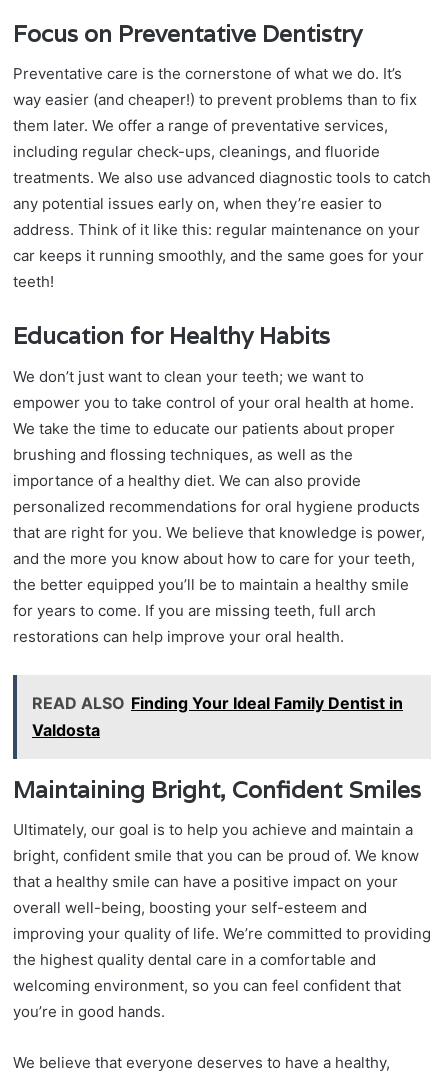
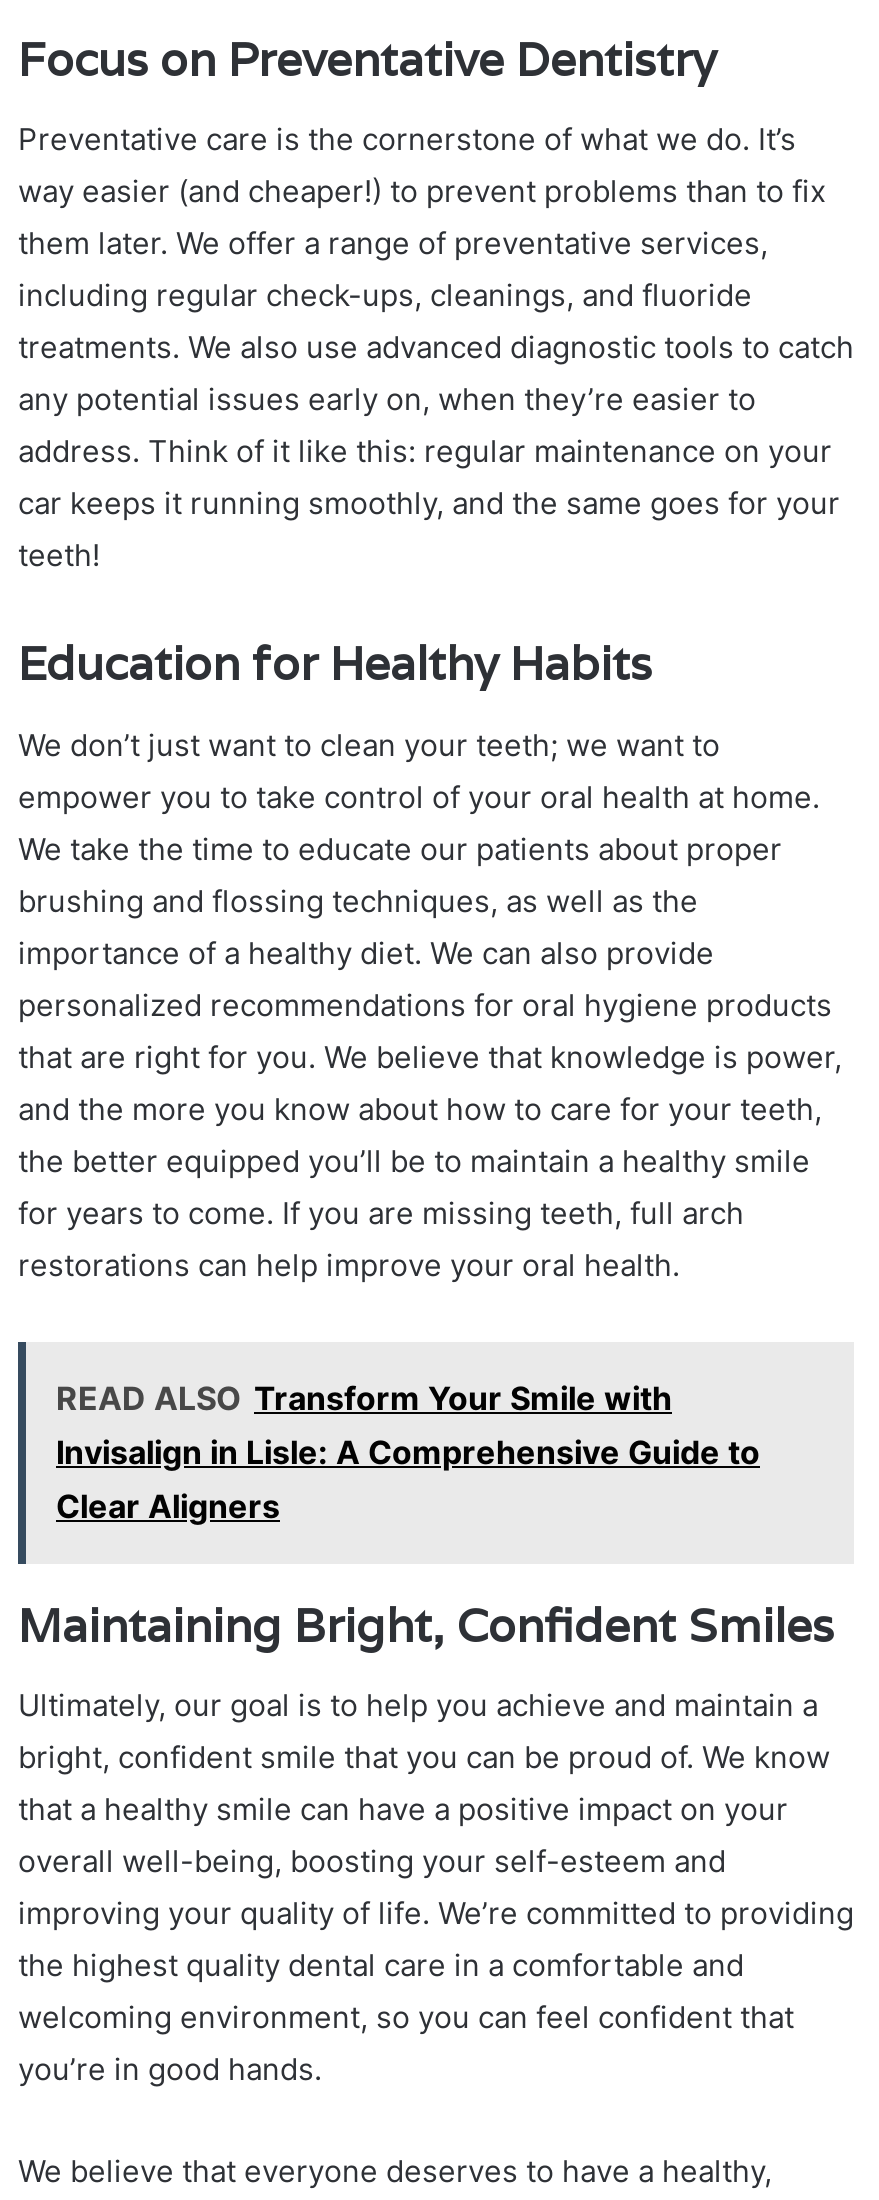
[32,693,403,740] READ ALSO Finding Your Ideal Family Dentist in | Valdosta -> [56,1377,760,1525] READ ALSO Transform Your Smile with | Invisalign in Lisle: A Comprehensive Guide to | Clear Aligners

